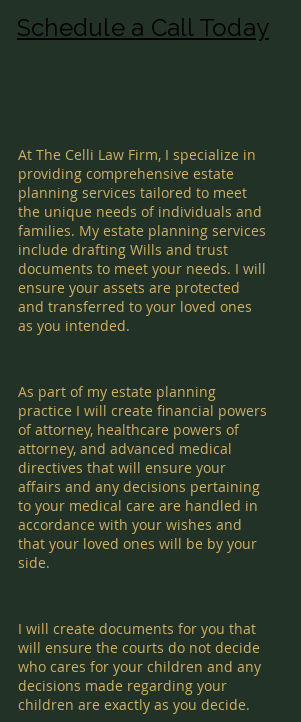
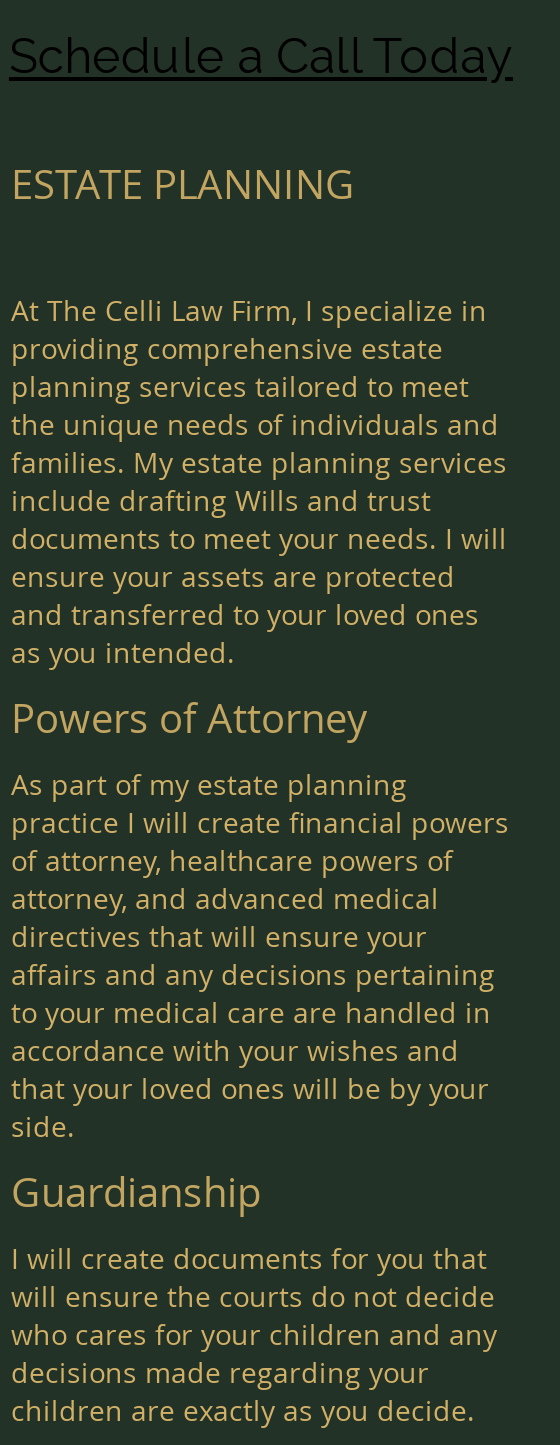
none -> [11,157,355,211] ESTATE PLANNING
none -> [11,691,367,745] Powers of Attorney
none -> [11,1165,261,1219] Guardianship

